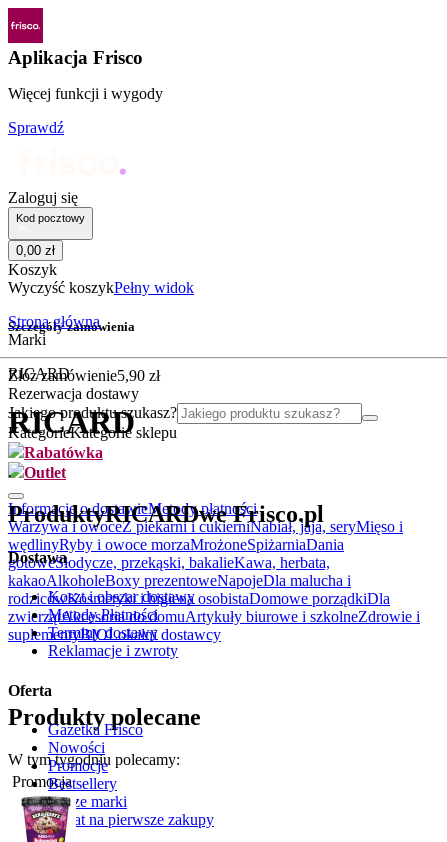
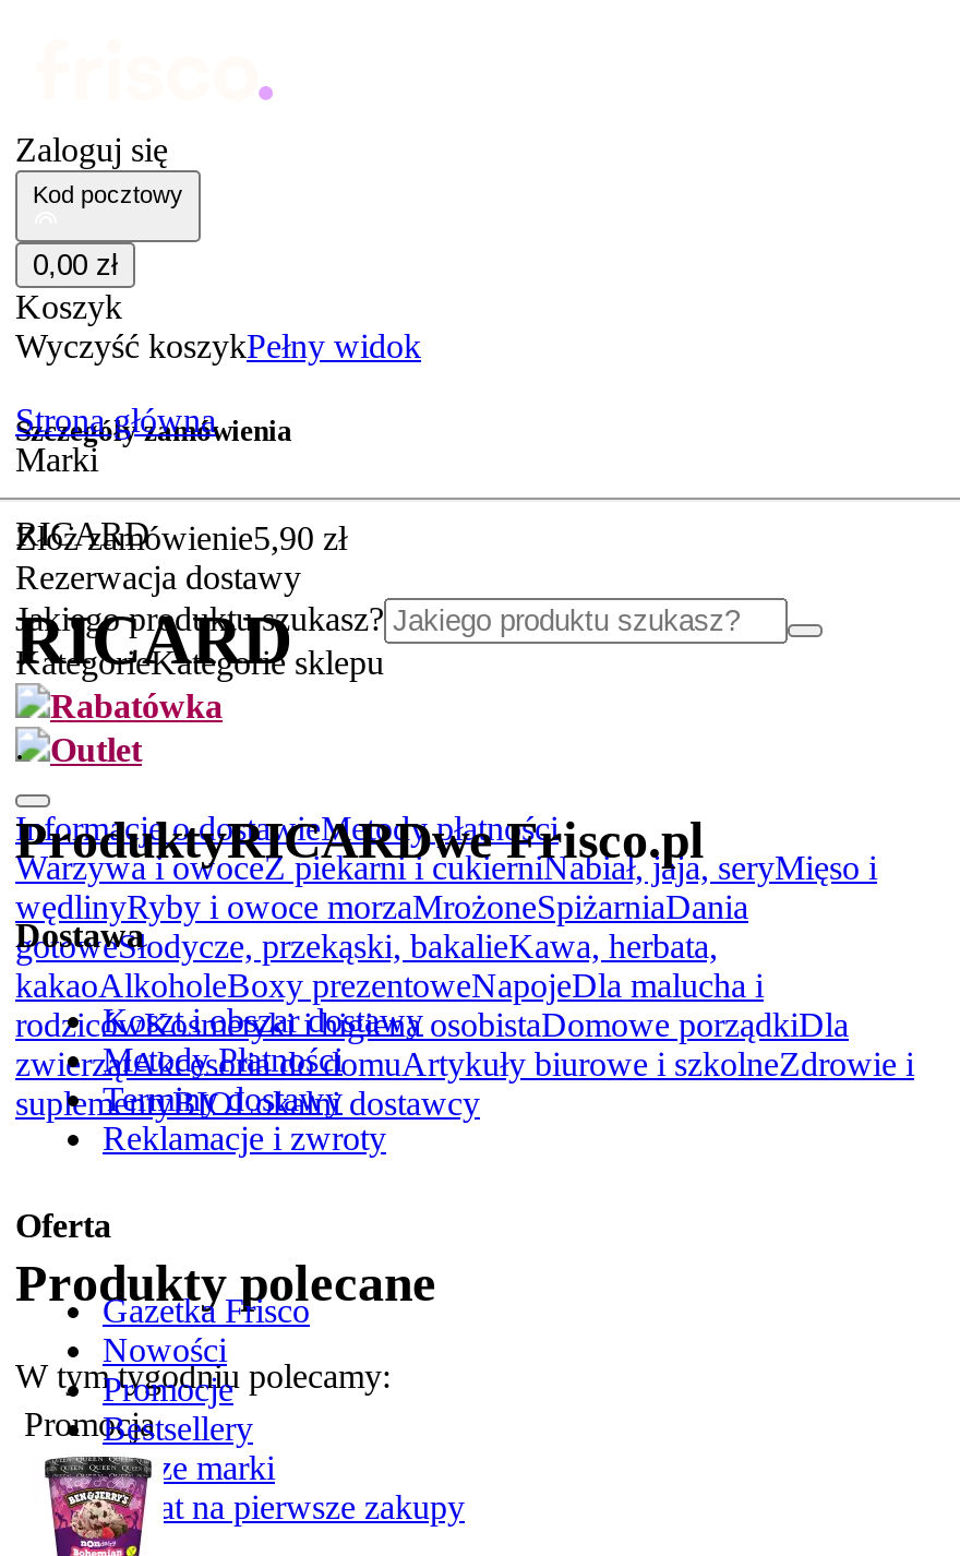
[7,7,163,136] [image] | Aplikacja Frisco | Więcej funkcji i wygody | Sprawdź -> none

